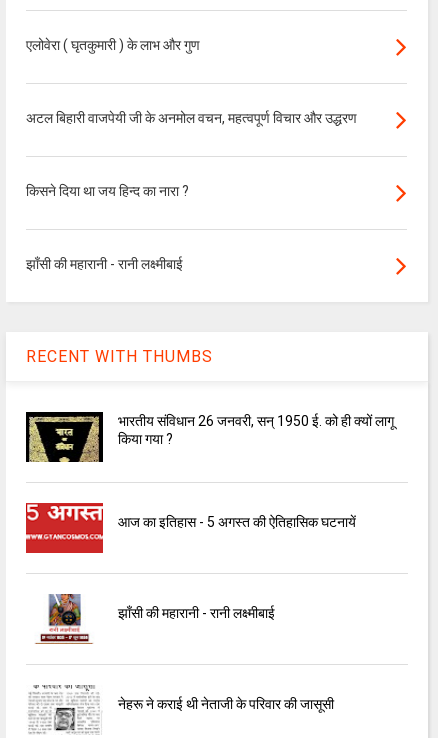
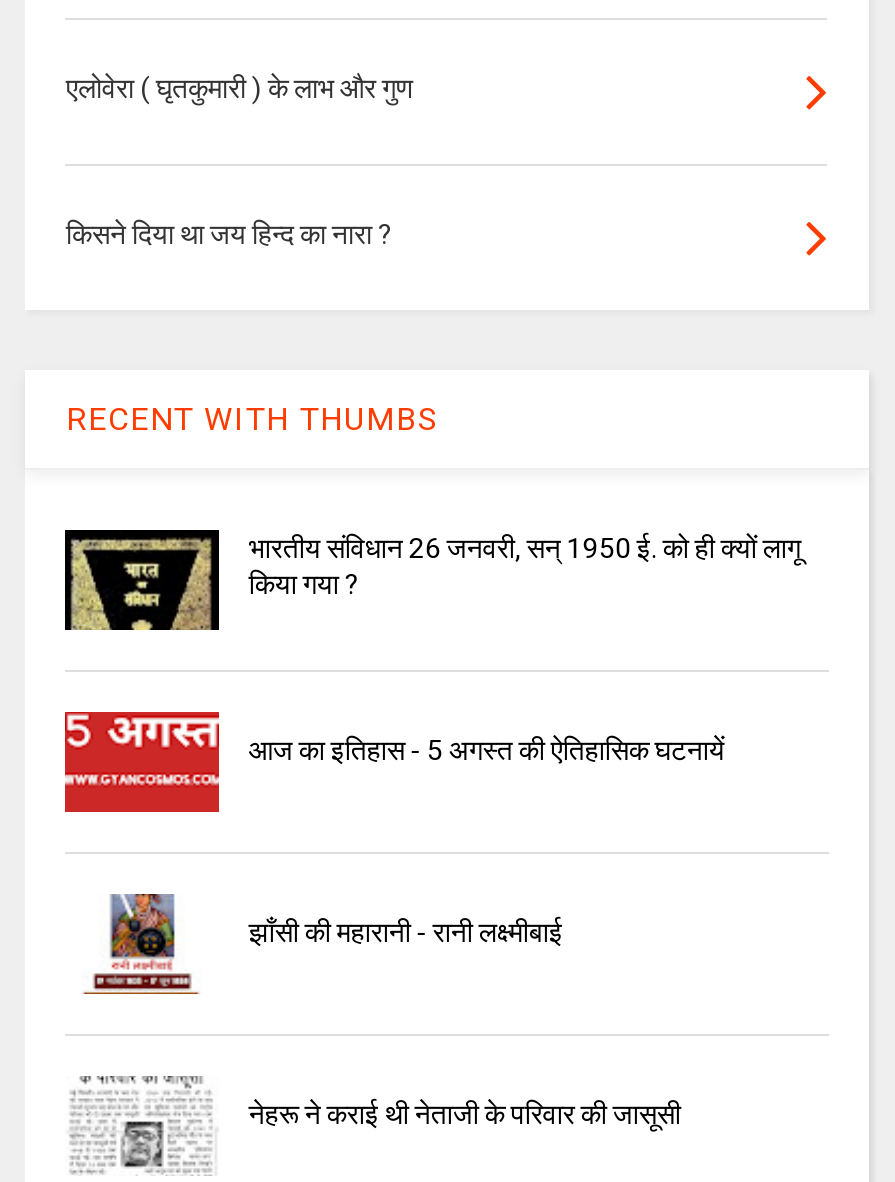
[26,110,357,126] अटल बिहारी वाजपेयी जी के अनमोल वचन, महत्वपूर्ण विचार और उद्धरण -> none
[26,256,183,272] झाँसी की महारानी - रानी लक्ष्मीबाई -> none

